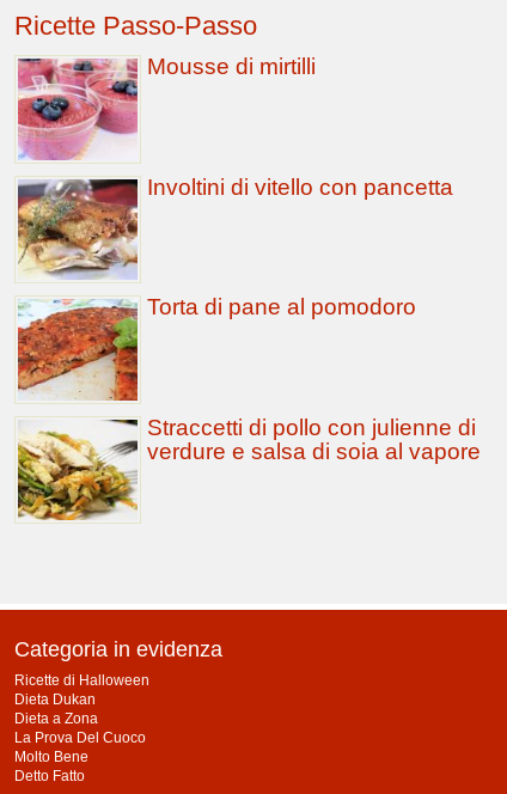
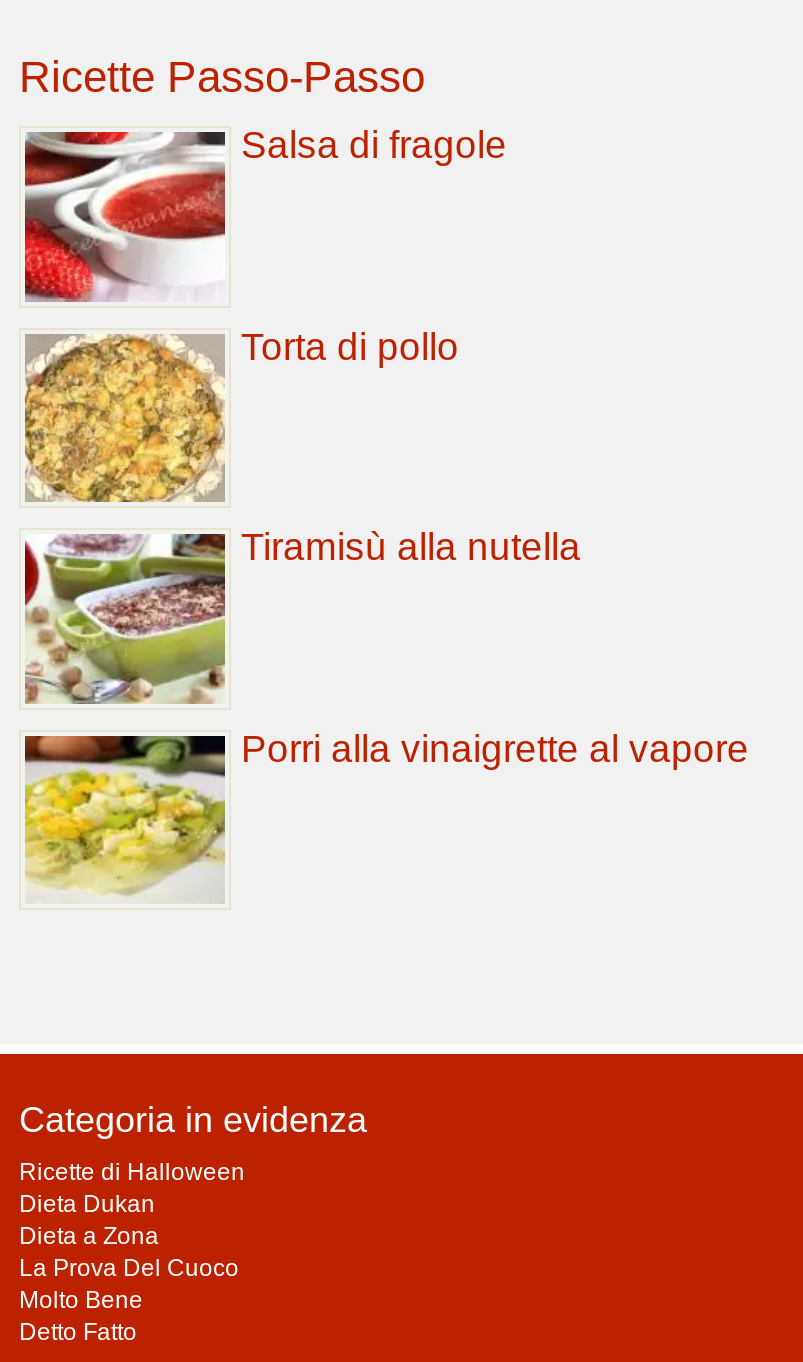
[17,54,316,160] [image] | Mousse di mirtilli -> [23,124,507,302] [image] | Salsa di fragole
[18,174,453,280] [image] | Involtini di vitello con pancetta -> [25,325,459,504] [image] | Torta di pollo
[17,294,416,402] [image] | Torta di pane al pomodoro -> [23,526,581,704] [image] | Tiramisù alla nutella
[17,415,481,521] [image] | Straccetti di pollo con julienne di | verdure e salsa di soia al vapore -> [23,728,749,904] [image] | Porri alla vinaigrette al vapore

